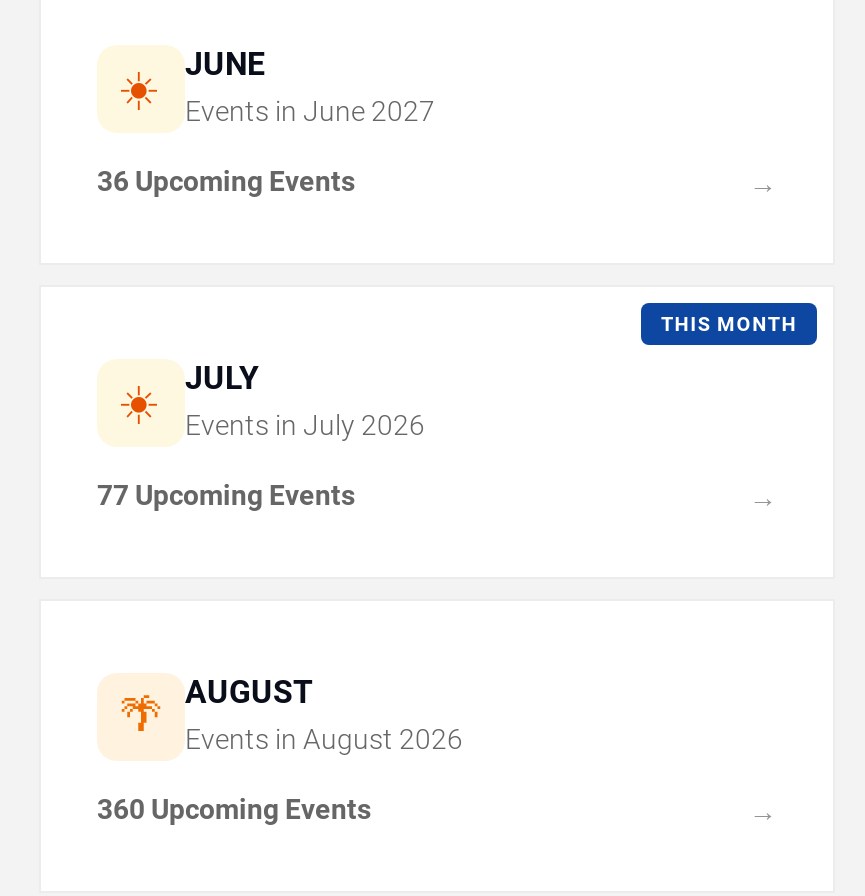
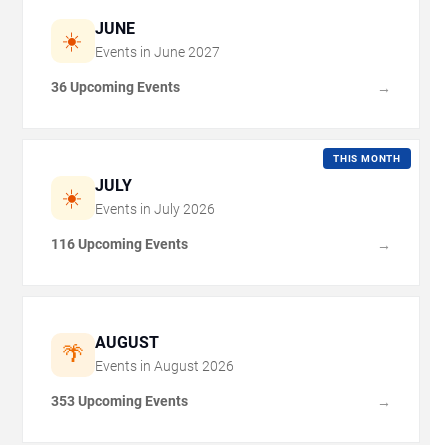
[97,480,355,512] 77 Upcoming Events -> [51,236,188,252] 116 Upcoming Events
[97,794,371,826] 360 Upcoming Events -> [51,393,188,409] 353 Upcoming Events

